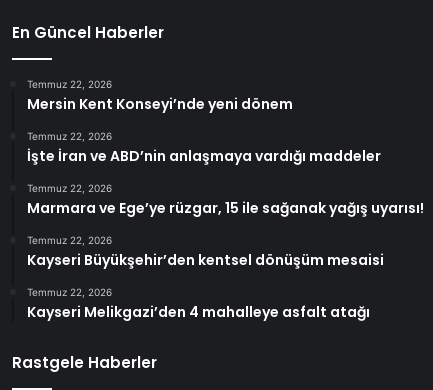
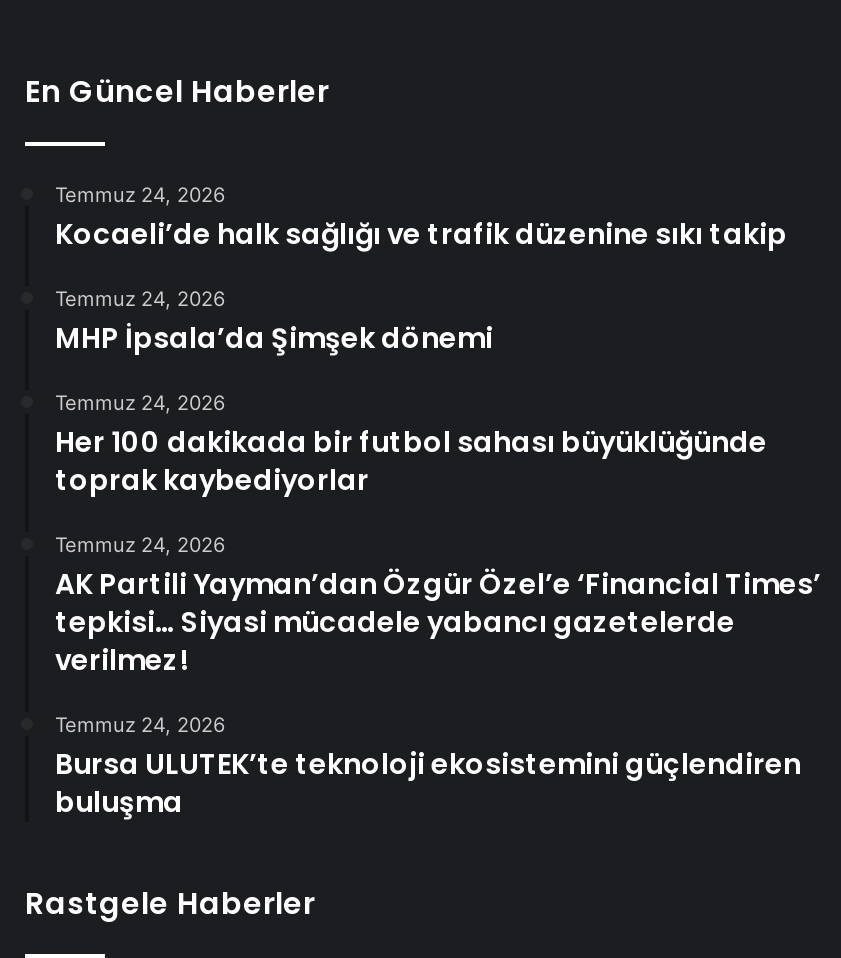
[27,77,293,113] Temmuz 22, 2026 | Mersin Kent Konseyi’nde yeni dönem -> [55,181,787,253] Temmuz 24, 2026 | Kocaeli’de halk sağlığı ve trafik düzenine sıkı takip
[27,129,381,165] Temmuz 22, 2026 | İşte İran ve ABD’nin anlaşmaya vardığı maddeler -> [55,285,493,357] Temmuz 24, 2026 | MHP İpsala’da Şimşek dönemi
[27,181,424,217] Temmuz 22, 2026 | Marmara ve Ege’ye rüzgar, 15 ile sağanak yağış uyarısı! -> [55,389,767,499] Temmuz 24, 2026 | Her 100 dakikada bir futbol sahası büyüklüğünde | toprak kaybediyorlar
[27,233,384,269] Temmuz 22, 2026 | Kayseri Büyükşehir’den kentsel dönüşüm mesaisi -> [55,531,821,679] Temmuz 24, 2026 | AK Partili Yayman’dan Özgür Özel’e ‘Financial Times’ | tepkisi… Siyasi mücadele yabancı gazetelerde | verilmez!
[27,285,370,321] Temmuz 22, 2026 | Kayseri Melikgazi’den 4 mahalleye asfalt atağı -> [55,711,801,821] Temmuz 24, 2026 | Bursa ULUTEK’te teknoloji ekosistemini güçlendiren | buluşma

